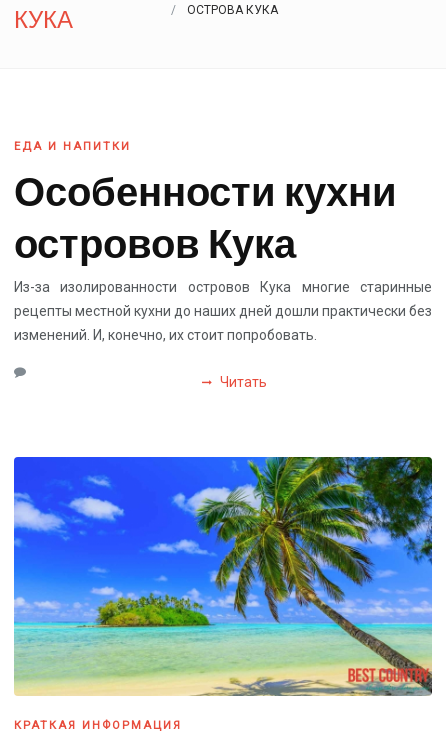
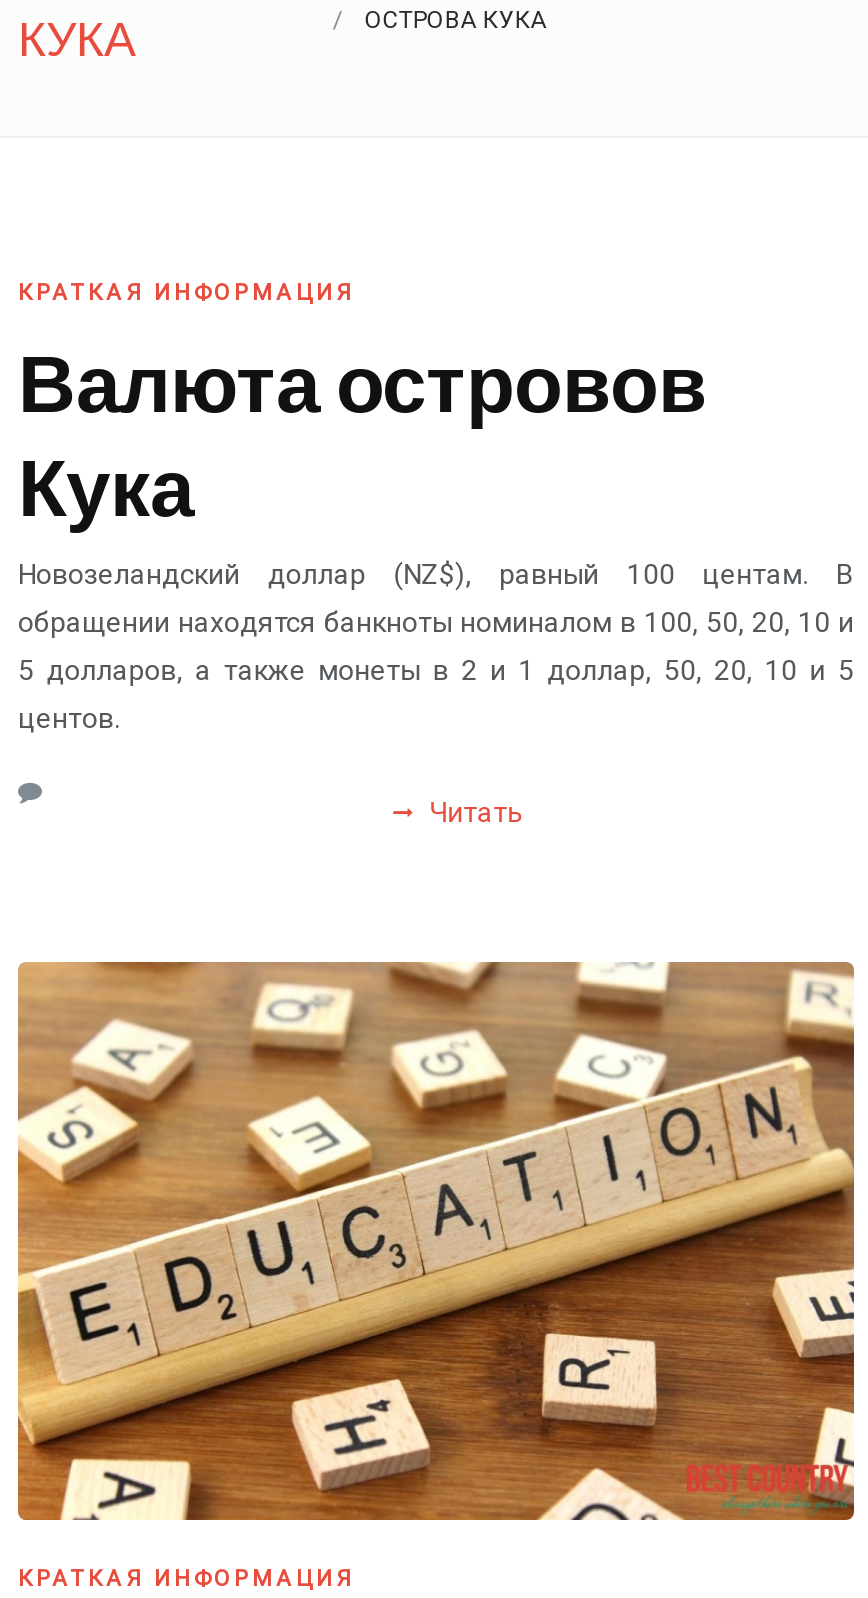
[14,140,432,343] ЕДА И НАПИТКИ | Особенности кухни | островов Кука | Из-за изолированности островов Кука многие старинные | рецепты местной кухни до наших дней дошли практически без | изменений. И, конечно, их стоит попробовать. -> [18,280,854,734] КРАТКАЯ ИНФОРМАЦИЯ | Валюта островов | Кука | Новозеландский доллар (NZ$), равный 100 центам. В | обращении находятся банкноты номиналом в 100, 50, 20, 10 и | 5 долларов, а также монеты в 2 и 1 доллар, 50, 20, 10 и 5 | центов.
[13,456,433,697] [image] -> [16,960,856,1522] [image]

